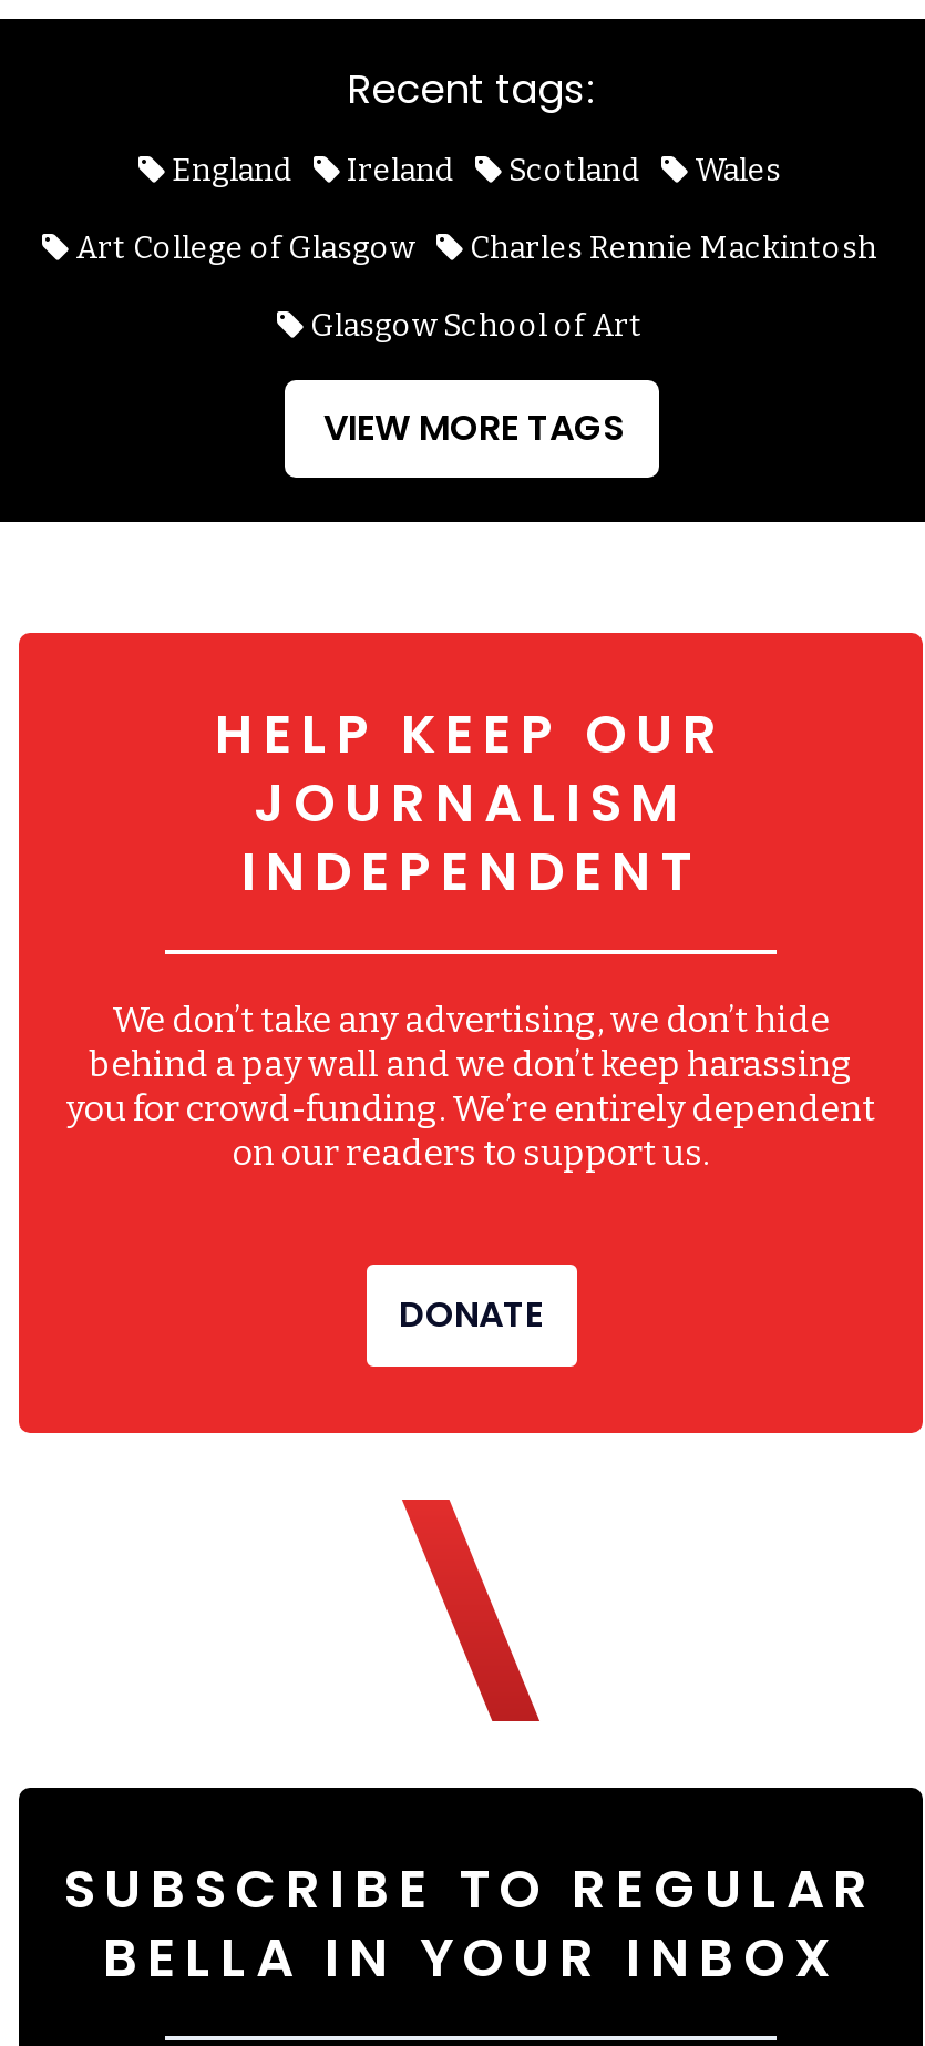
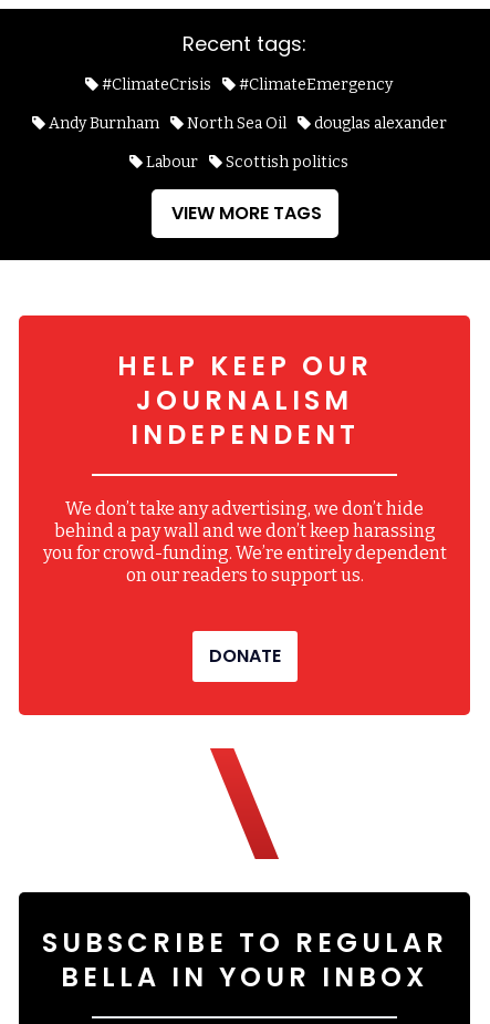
[172,151,781,189] England | Ireland | Scotland | Wales -> [102,75,393,94] #ClimateCrisis | #ClimateEmergency
[75,229,877,266] Art College of Glasgow | Charles Rennie Mackintosh -> [48,114,446,132] Andy Burnham | North Sea Oil | douglas alexander
[310,306,643,344] Glasgow School of Art -> [146,152,348,171] Labour | Scottish politics

